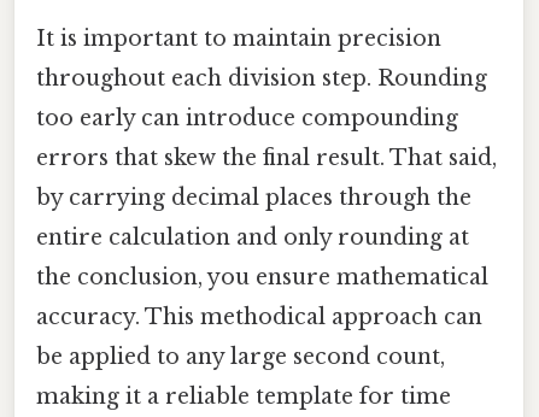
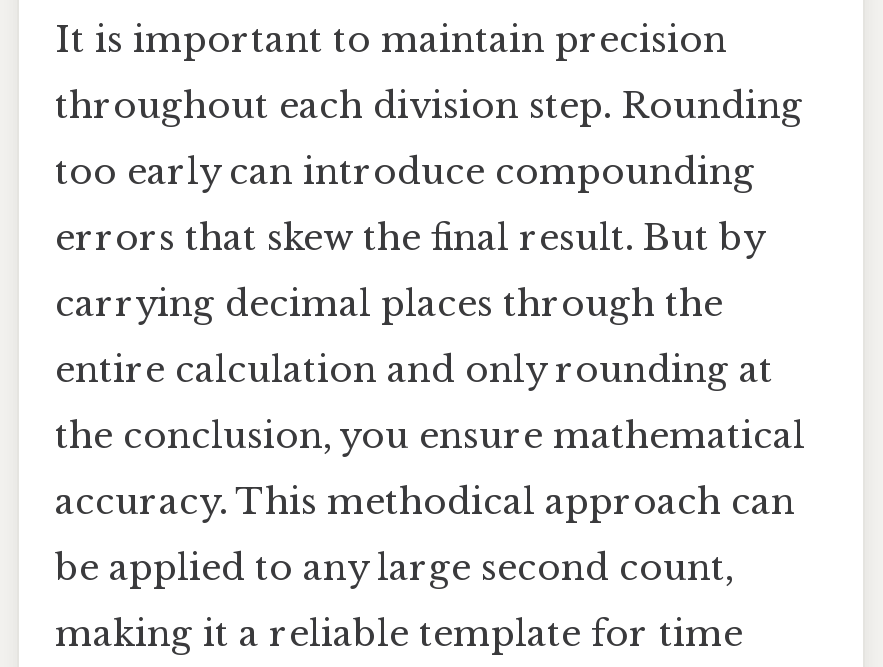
[36,145,497,171] errors that skew the final result. That said, -> [55,215,763,259] errors that skew the final result. But by
[36,185,471,211] by carrying decimal places through the -> [55,281,723,325] carrying decimal places through the

